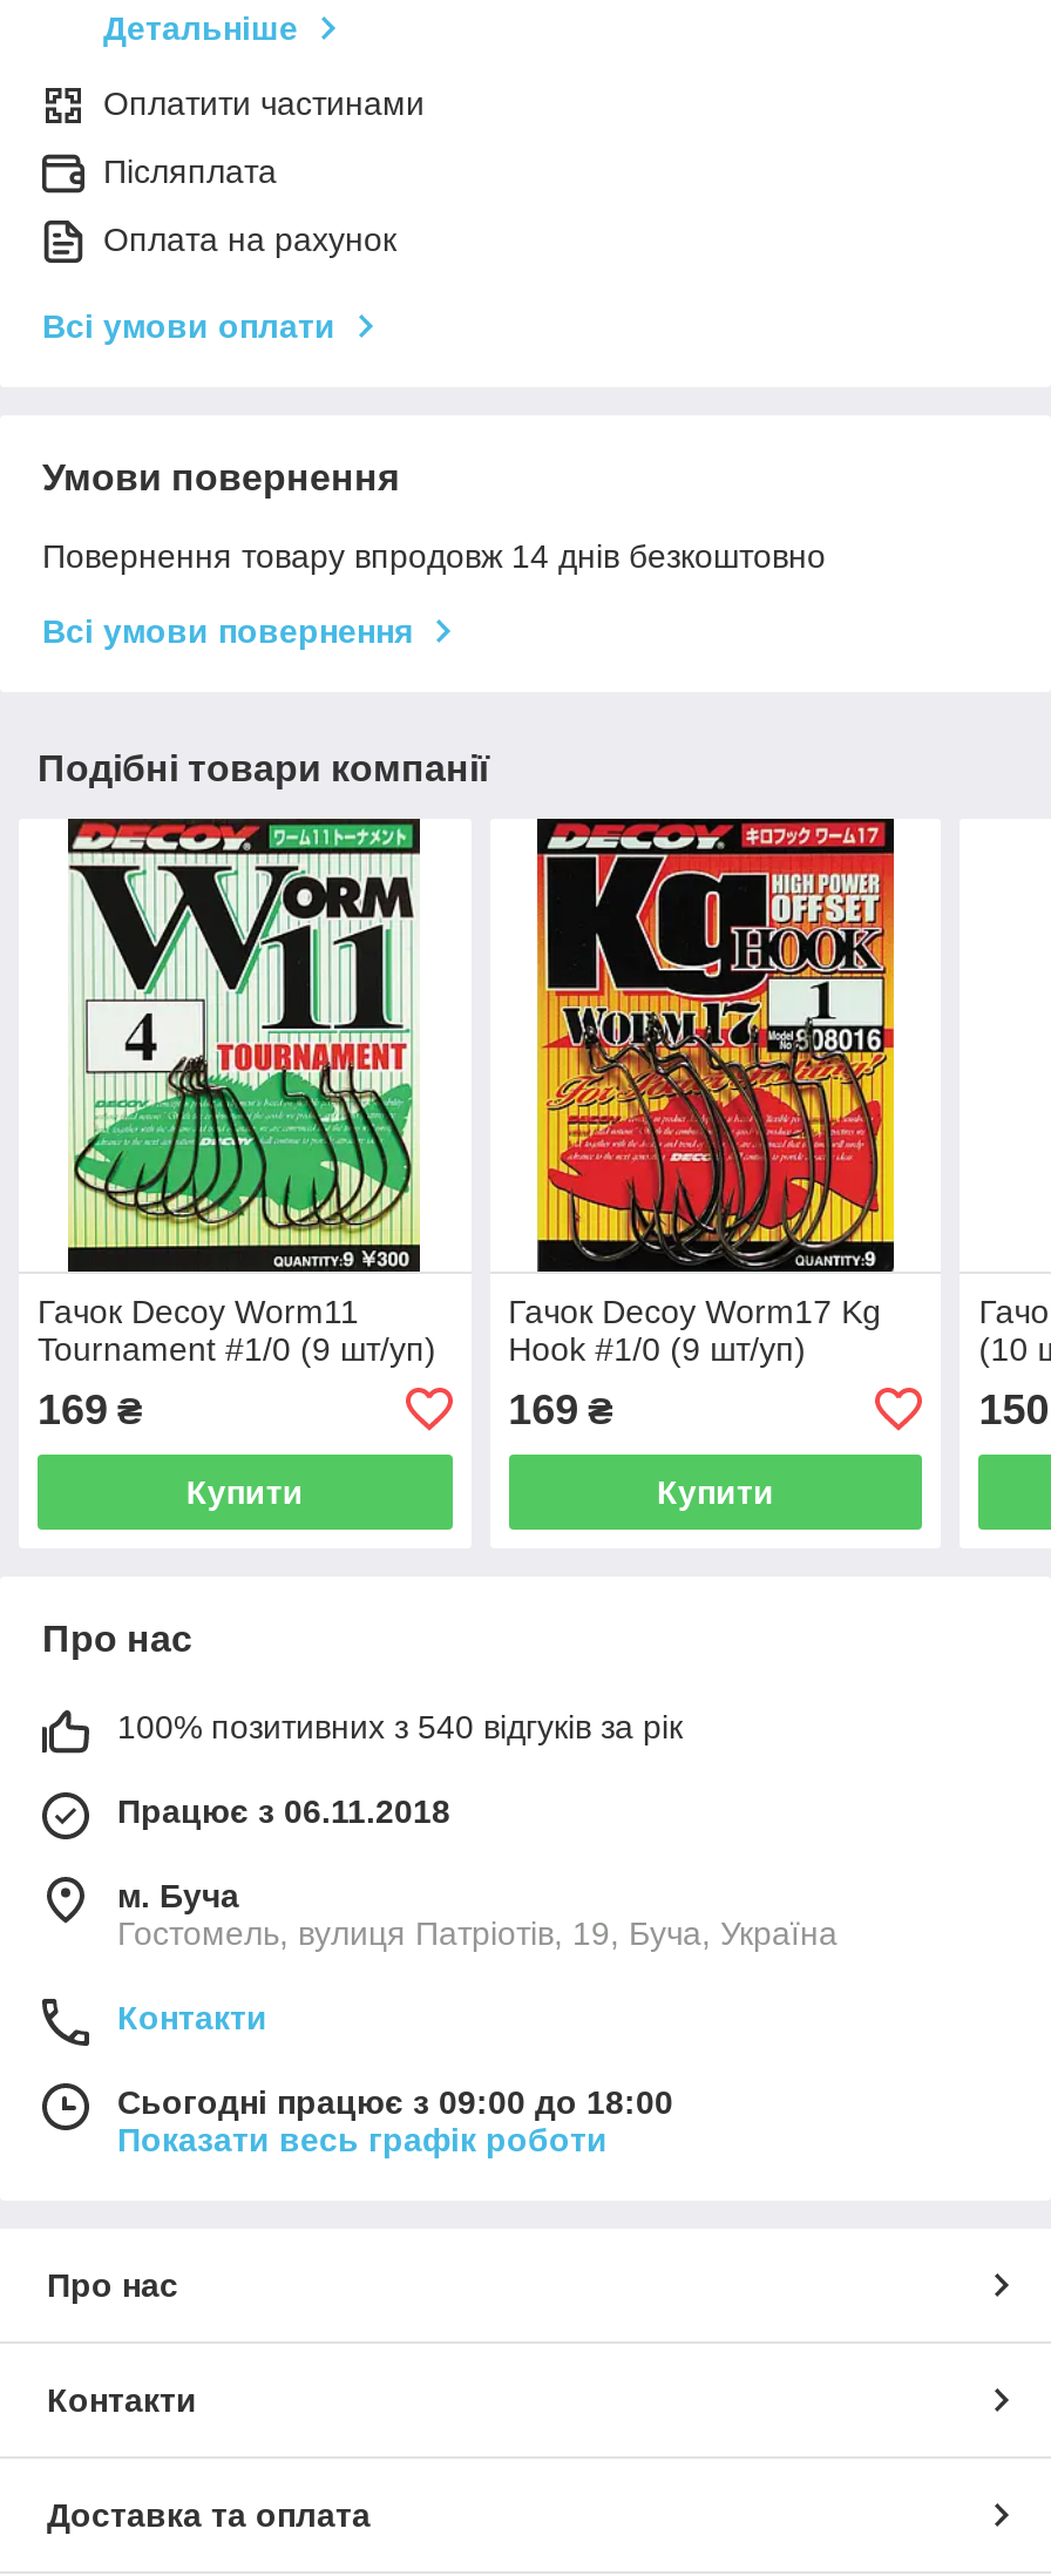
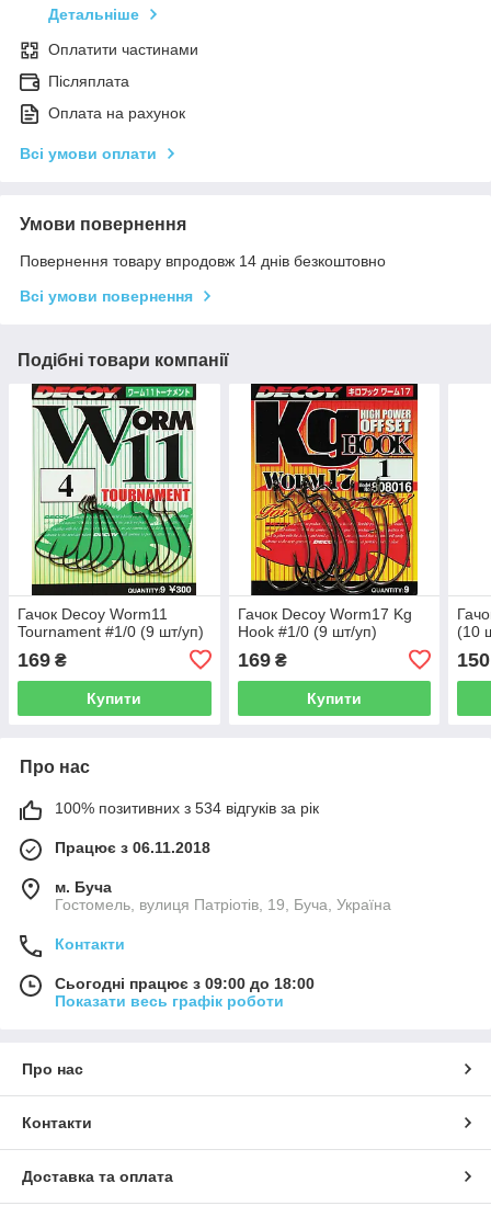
[117,1707,683,1745] 100% позитивних з 540 відгуків за рік -> [55,799,319,817] 100% позитивних з 534 відгуків за рік

